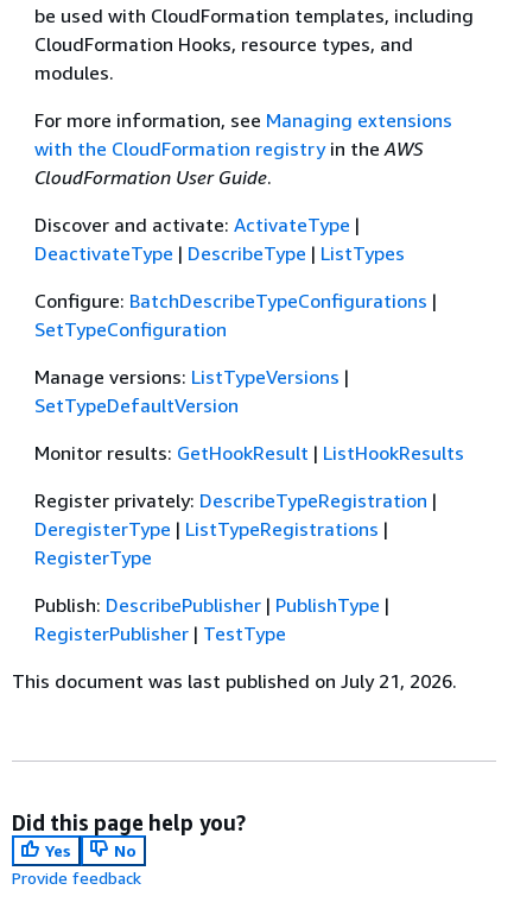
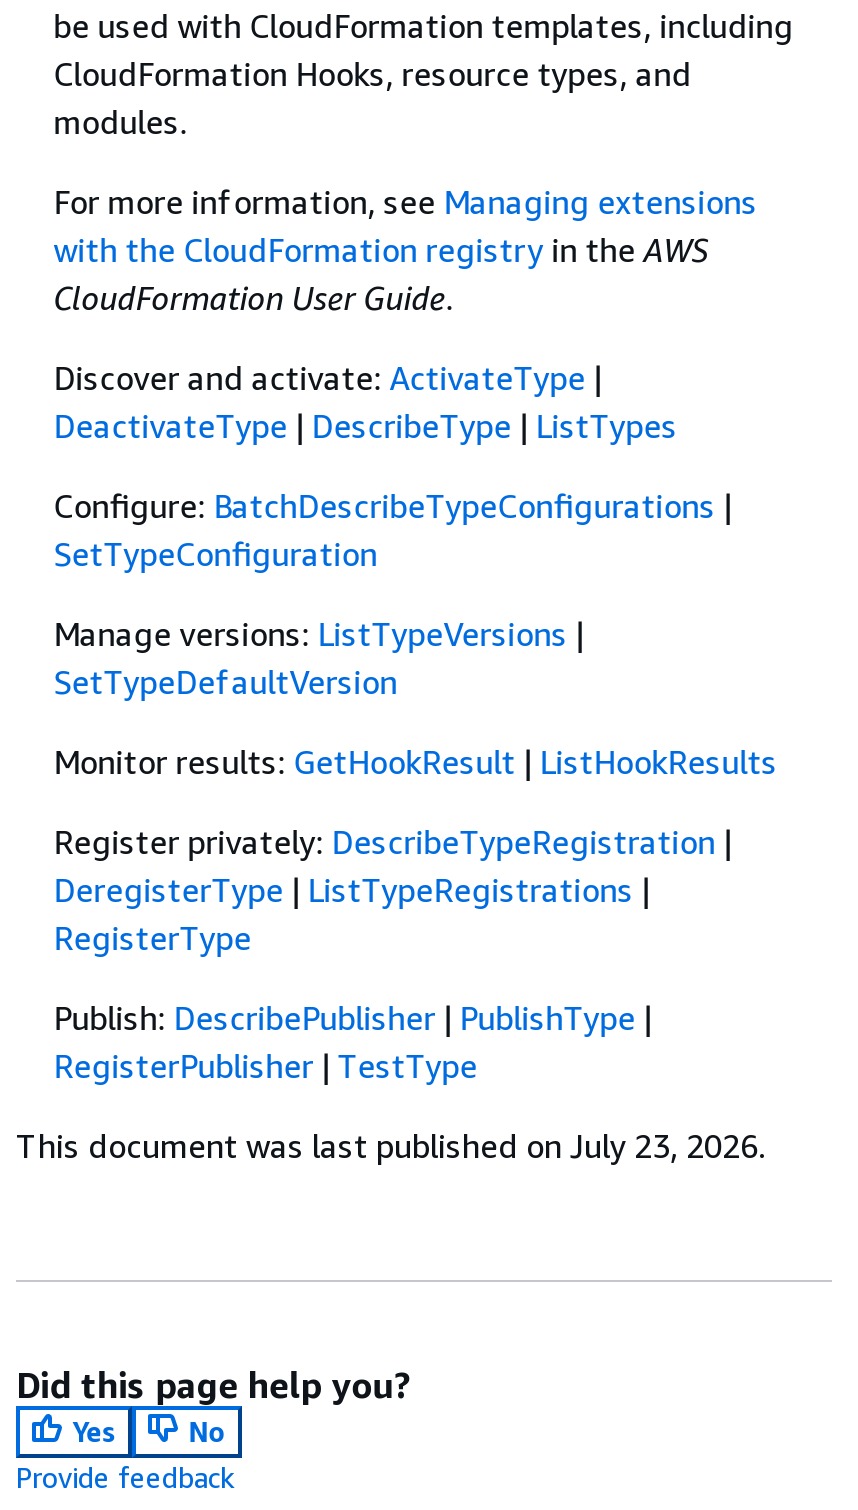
[12,669,457,693] This document was last published on July 21, 2026. -> [16,1126,766,1166] This document was last published on July 23, 2026.

